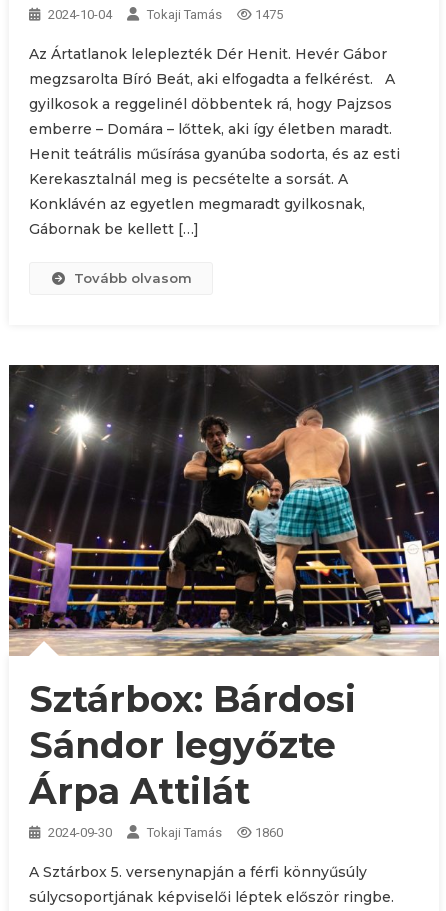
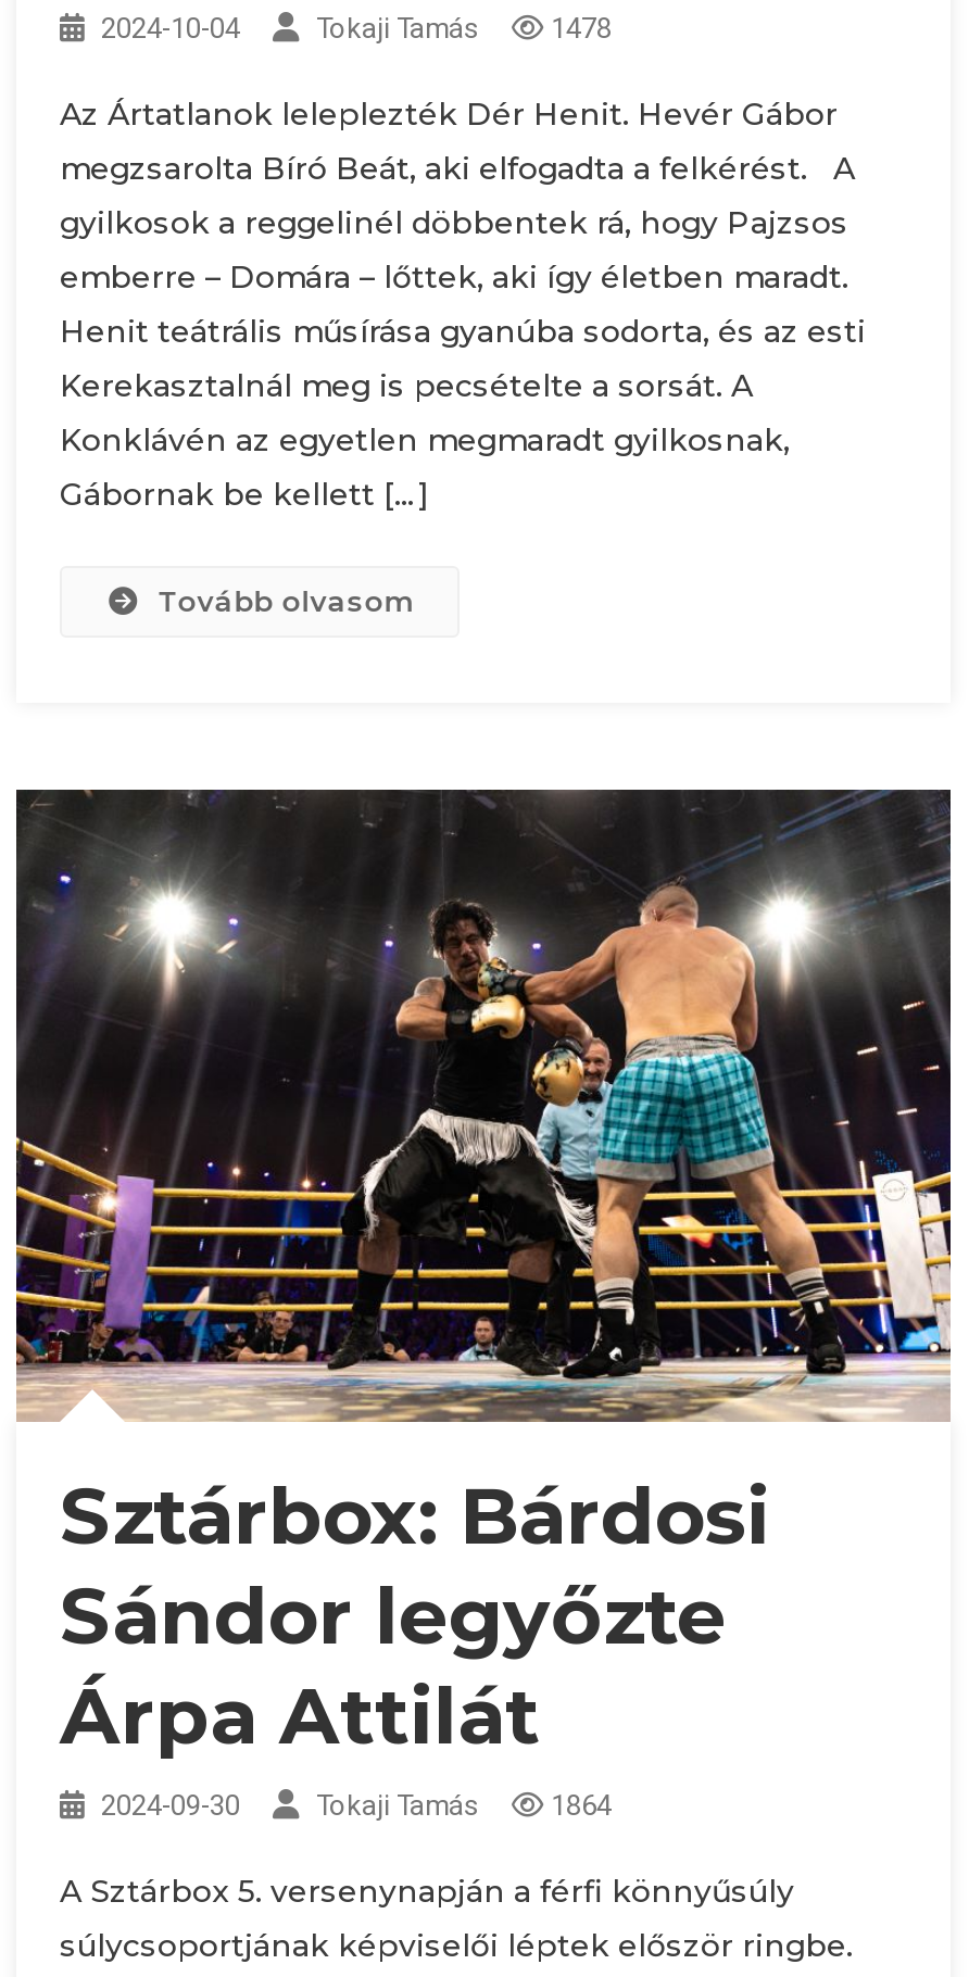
[255,7,283,22] 1475 -> [551,12,612,45] 1478
[255,825,283,840] 1860 -> [551,1789,612,1822] 1864

